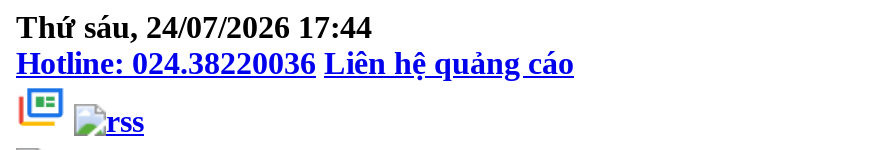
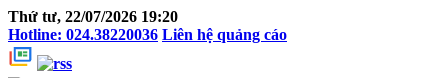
[16,10,372,44] Thứ sáu, 24/07/2026 17:44 -> [8,8,178,25] Thứ tư, 22/07/2026 19:20

